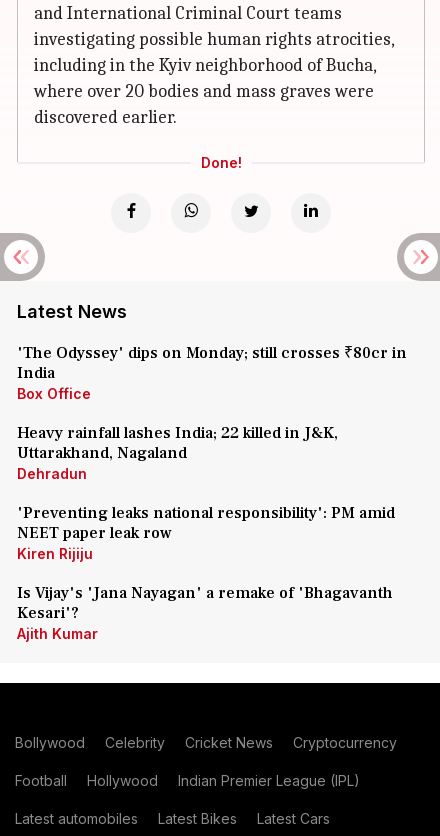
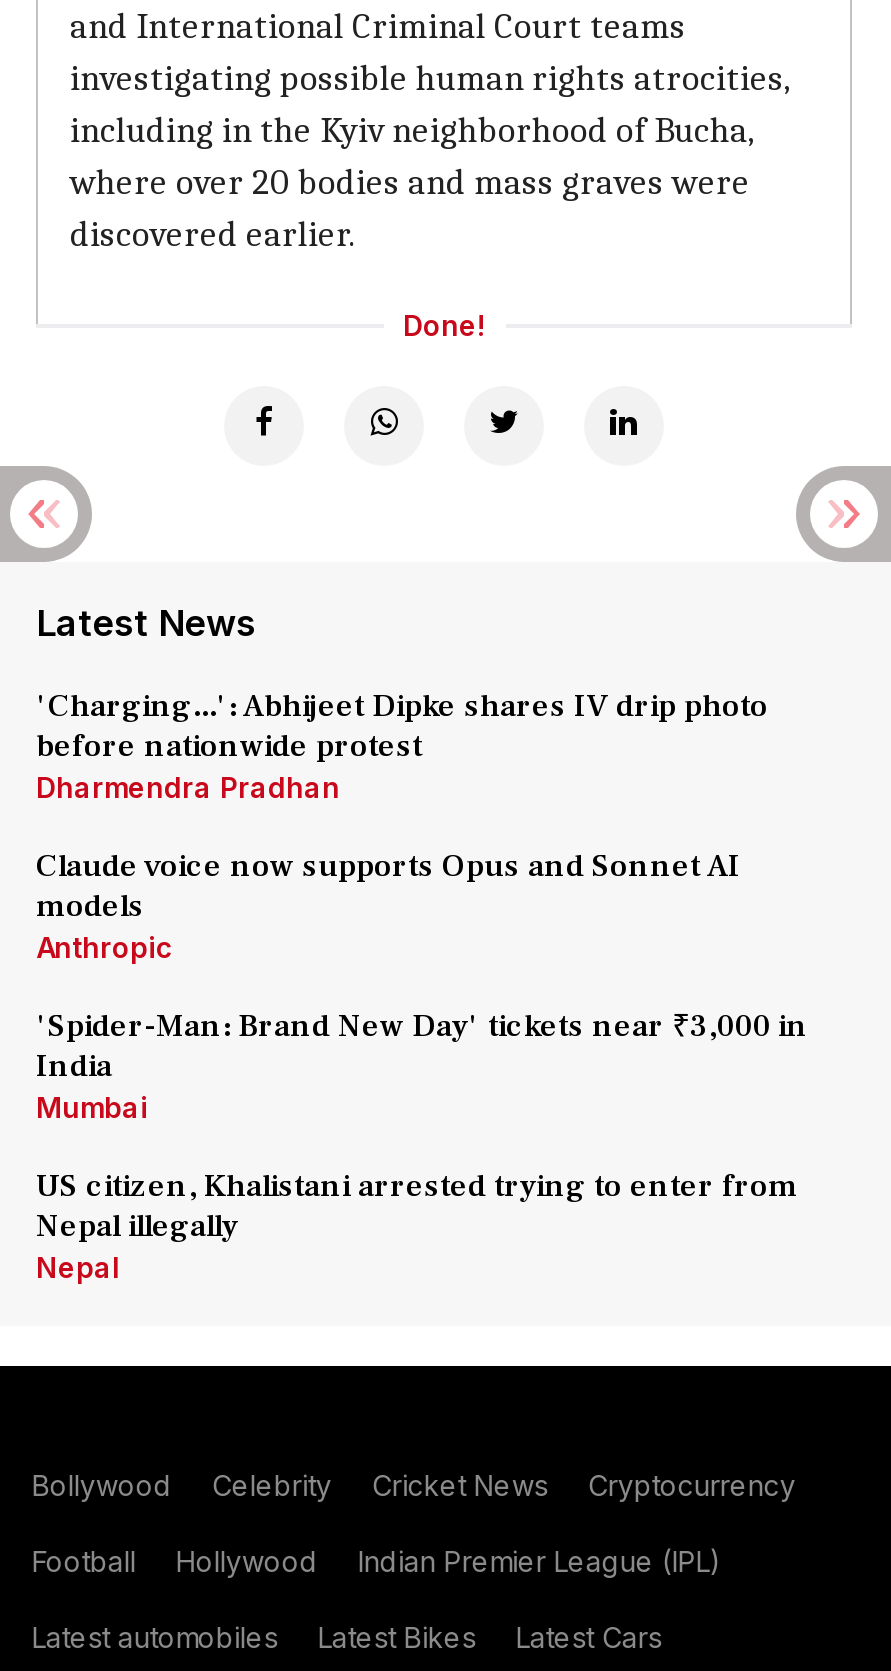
[17,343,407,363] 'The Odyssey' dips on Monday; still crosses ₹80cr in -> [36,686,808,1046] 'Charging...': Abhijeet Dipke shares IV drip photo | before nationwide protest | Dharmendra Pradhan | Claude voice now supports Opus and Sonnet AI | models | Anthropic | 'Spider-Man: Brand New Day' tickets near ₹3,000 in
moved [17,363,55,383] -> [36,1046,112,1086]: India
[17,385,395,642] Box Office | Heavy rainfall lashes India; 22 killed in J&K, | Uttarakhand, Nagaland | Dehradun | 'Preventing leaks national responsibility': PM amid | NEET paper leak row | Kiren Rijiju | Is Vijay's 'Jana Nayagan' a remake of 'Bhagavanth | Kesari'? | Ajith Kumar -> [36,1090,798,1284] Mumbai | US citizen, Khalistani arrested trying to enter from | Nepal illegally | Nepal

